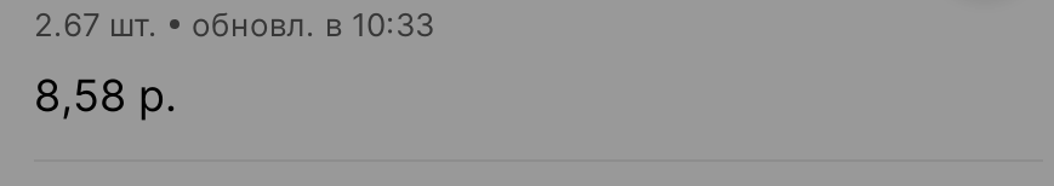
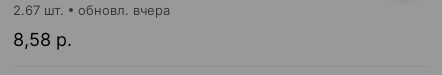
[192,5,434,43] обновл. в 10:33 -> [78,2,170,18] обновл. вчера

